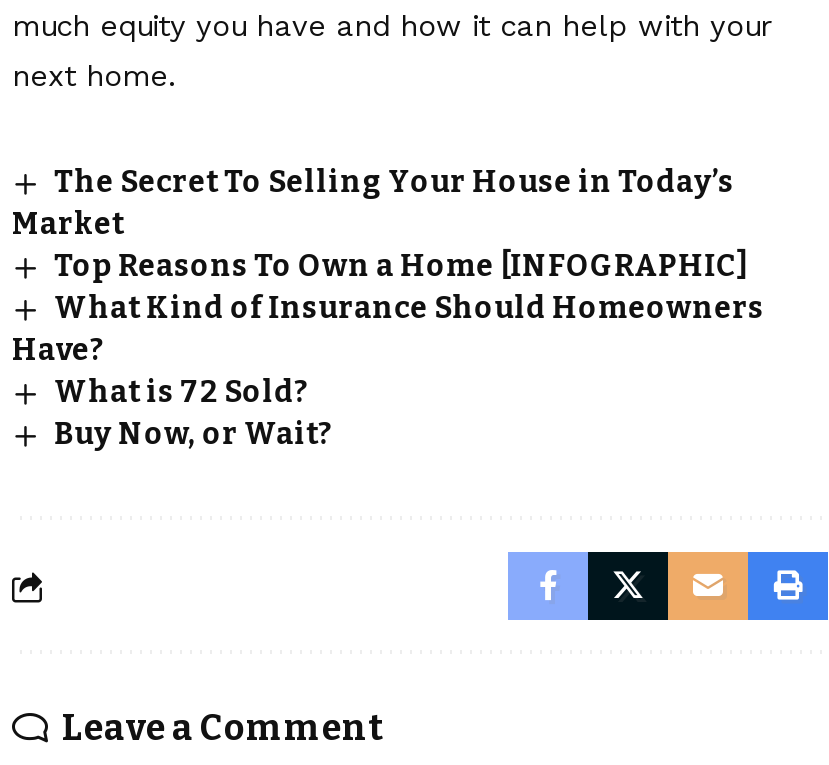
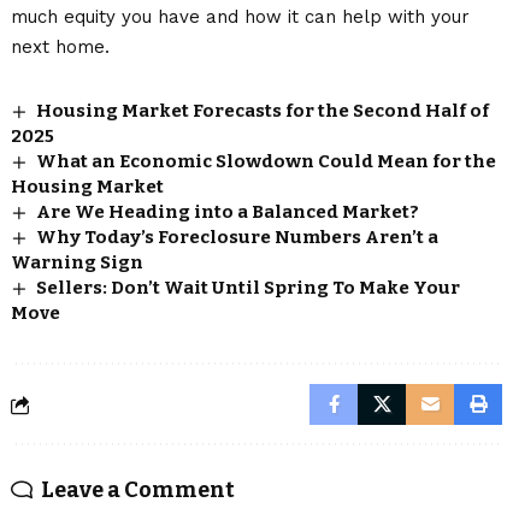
[12,164,764,452] The Secret To Selling Your House in Today’s | Market | Top Reasons To Own a Home [INFOGRAPHIC] | What Kind of Insurance Should Homeowners | Have? | What is 72 Sold? | Buy Now, or Wait? -> [11,100,496,324] Housing Market Forecasts for the Second Half of | 2025 | What an Economic Slowdown Could Mean for the | Housing Market | Are We Heading into a Balanced Market? | Why Today’s Foreclosure Numbers Aren’t a | Warning Sign | Sellers: Don’t Wait Until Spring To Make Your | Move

